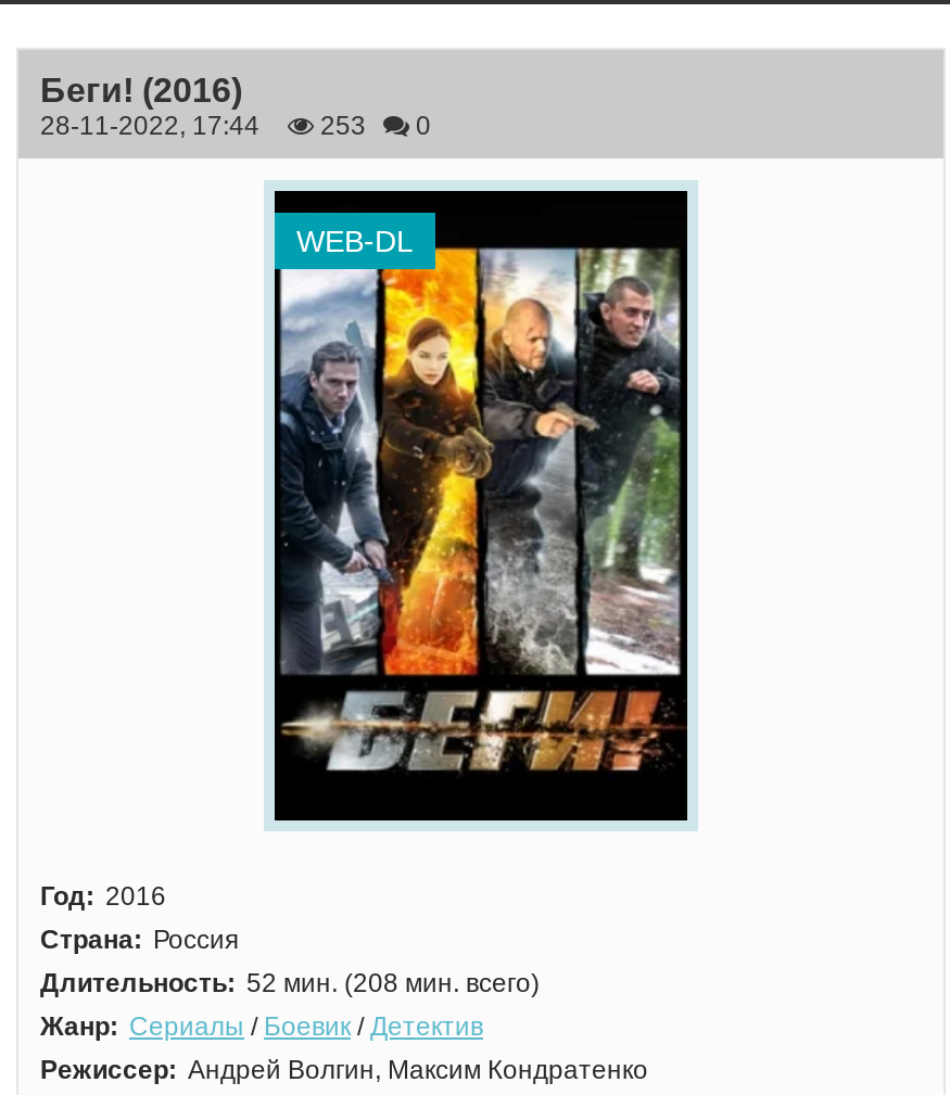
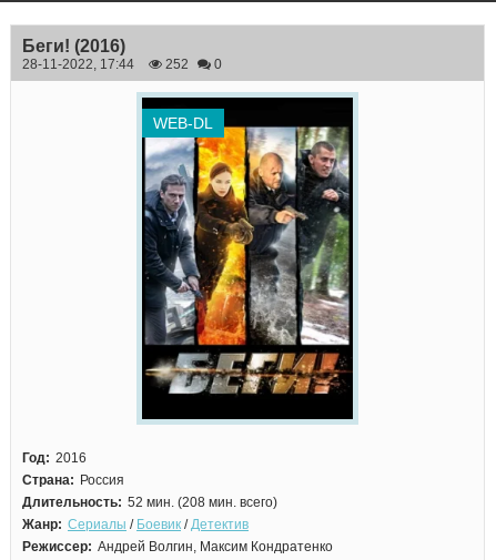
[40,111,431,141] 28-11-2022, 17:44 253 0 -> [22,57,222,72] 28-11-2022, 17:44 252 0

